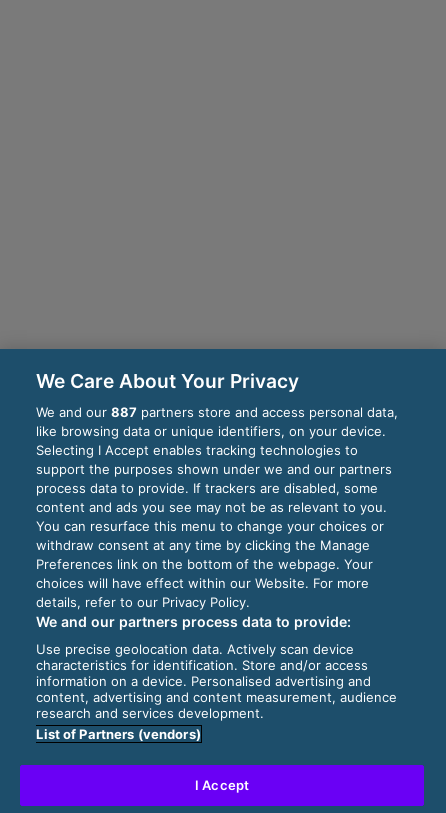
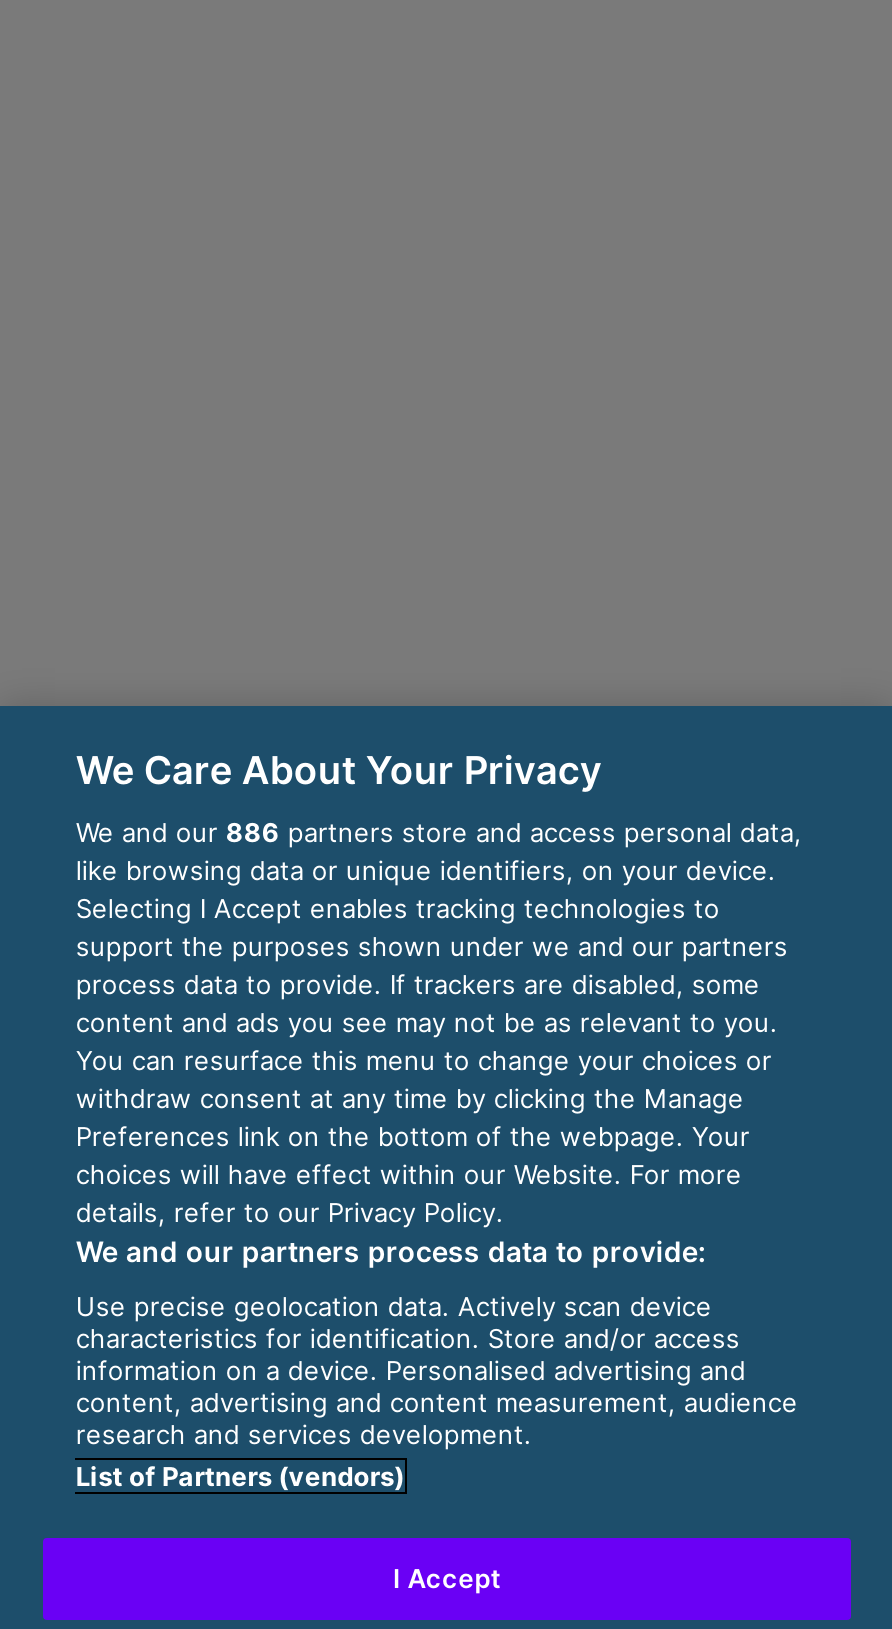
[36,404,398,420] We and our 887 partners store and access personal data, -> [76,816,802,848] We and our 886 partners store and access personal data,

